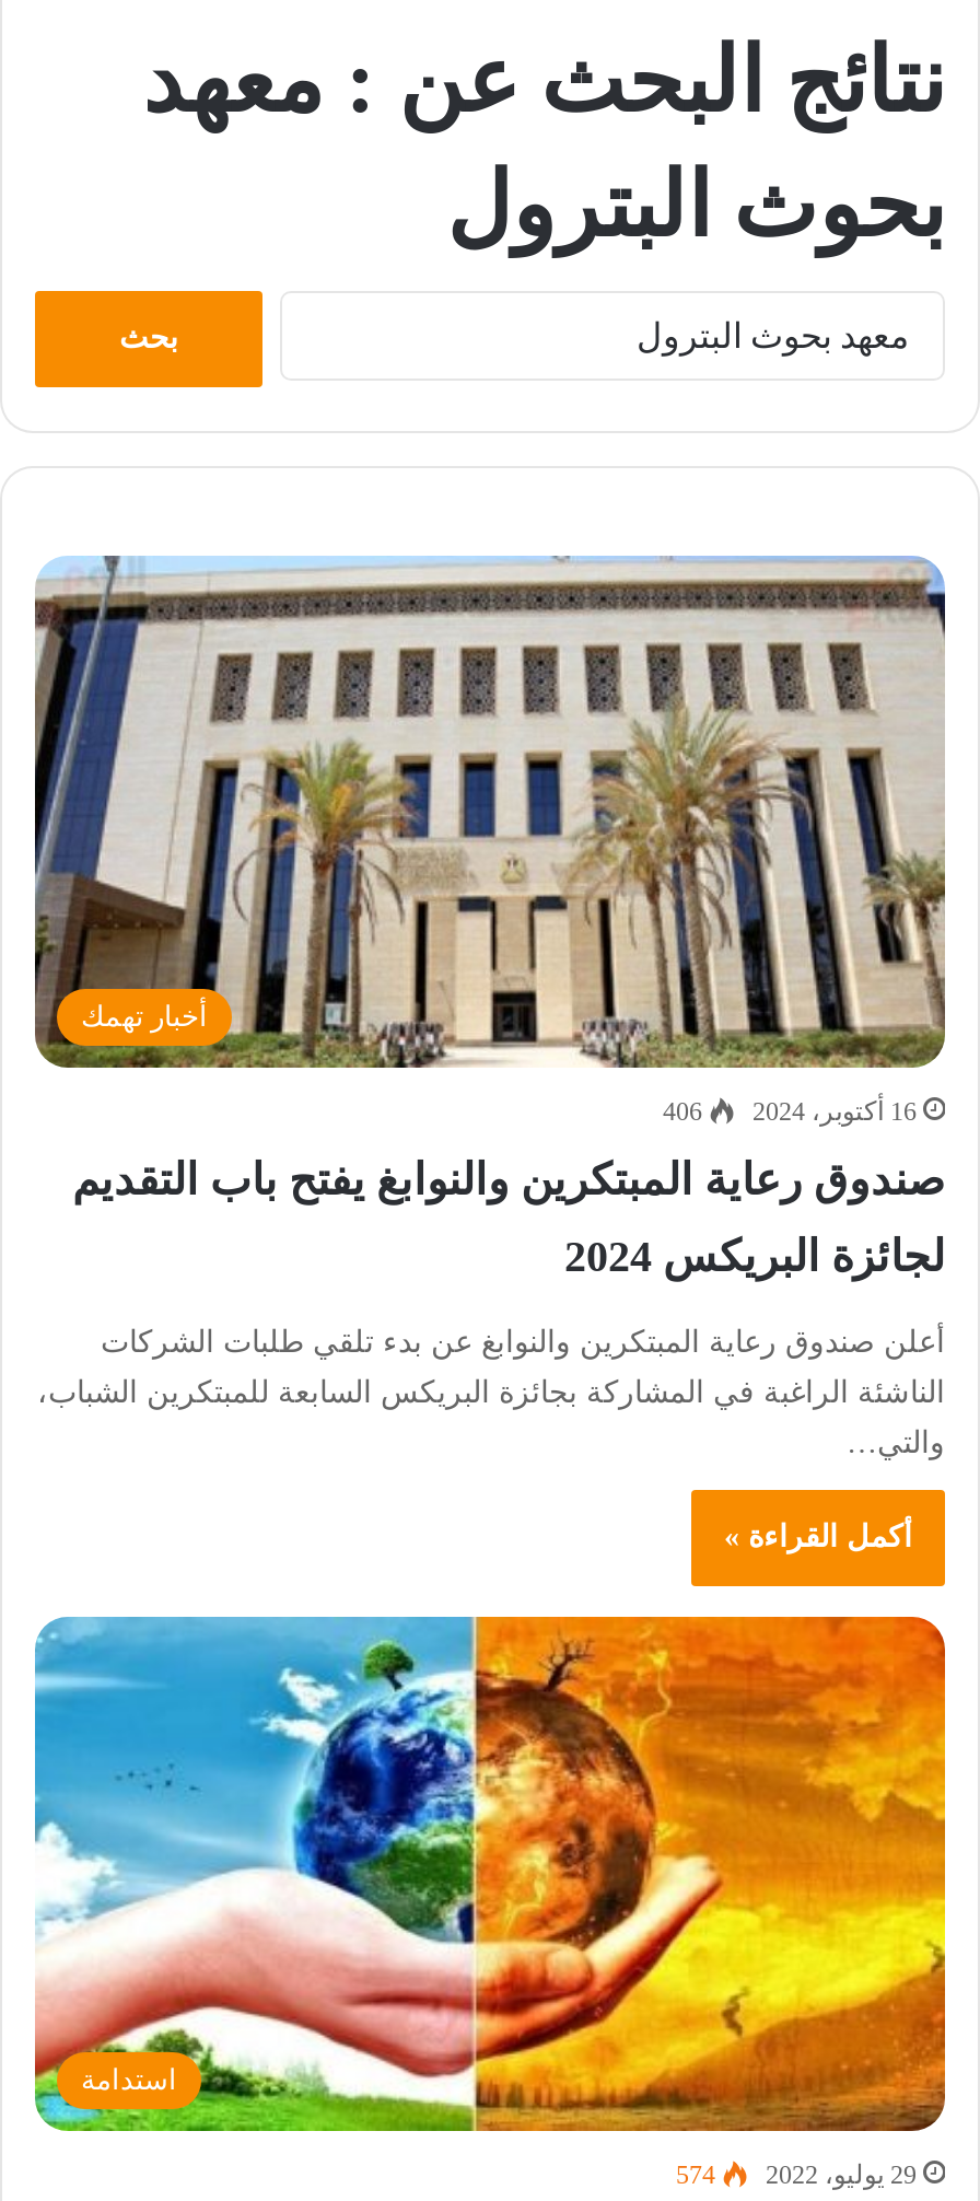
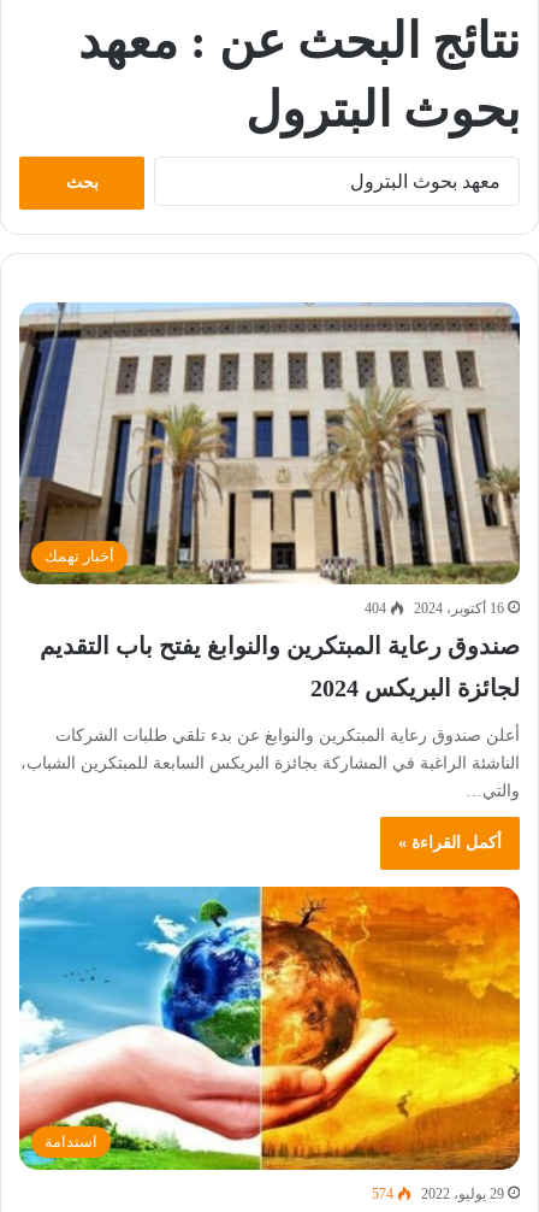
[663,1096,702,1126] 406 -> [365,600,386,617] 404

